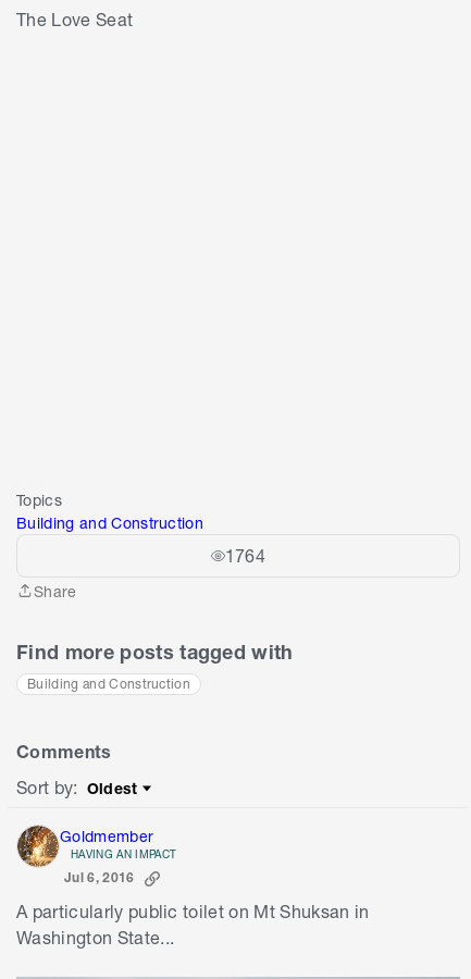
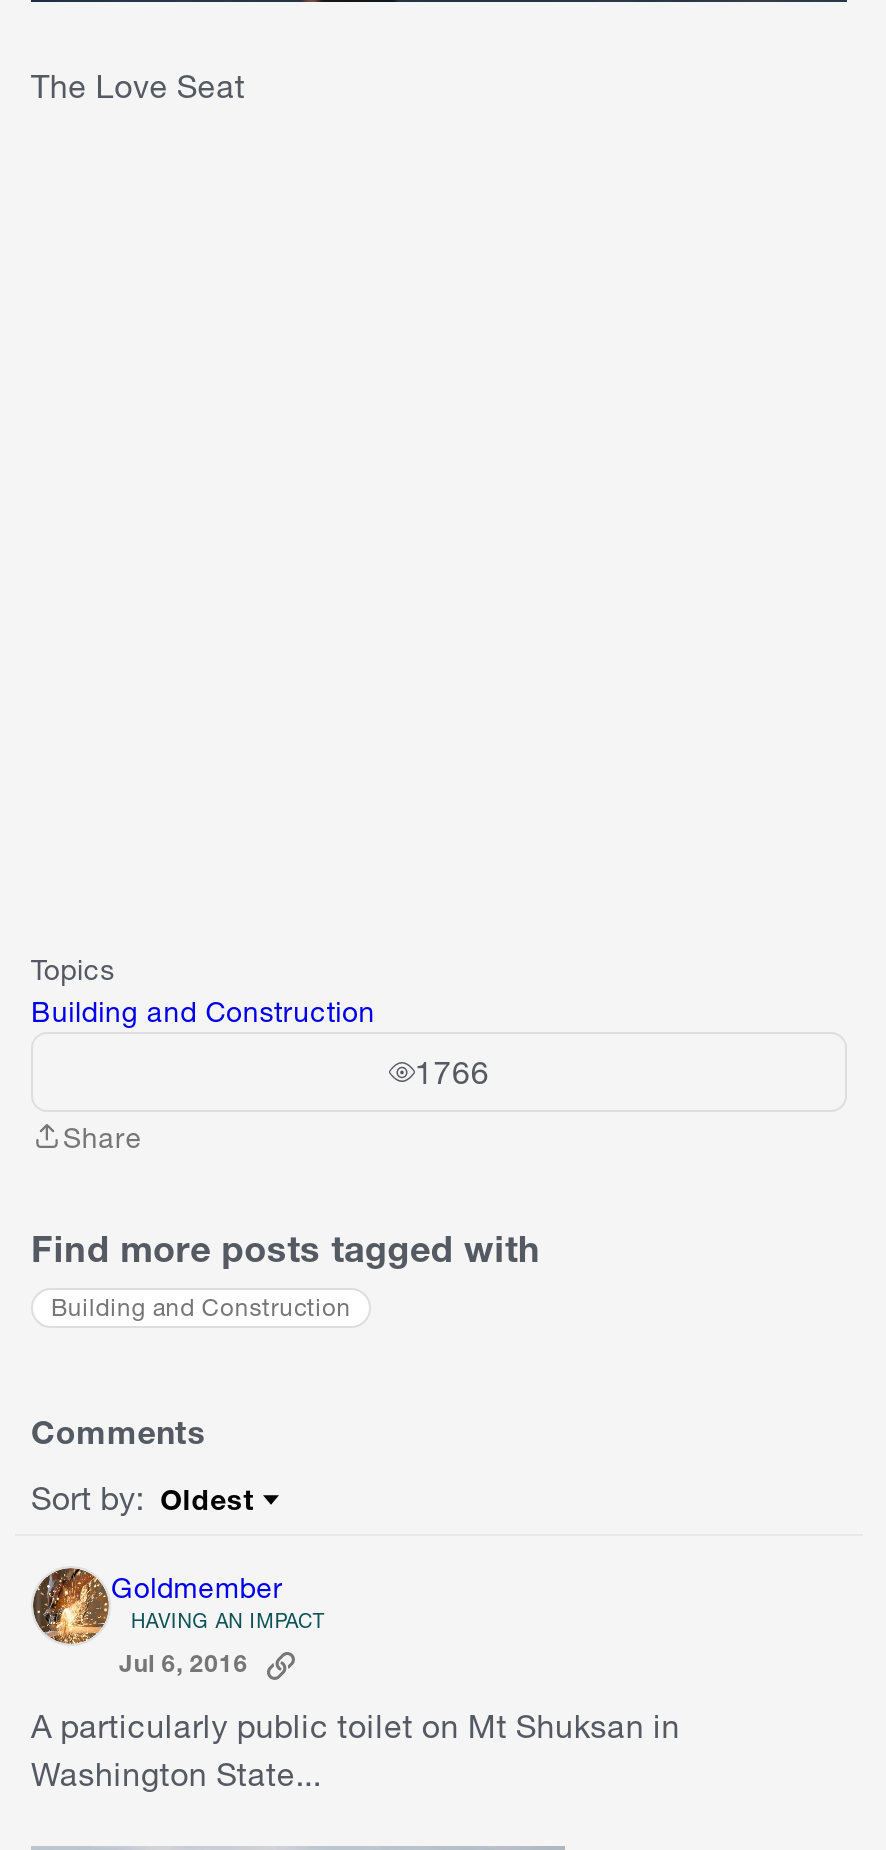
[225,545,266,566] 1764 -> [415,1053,489,1091] 1766

